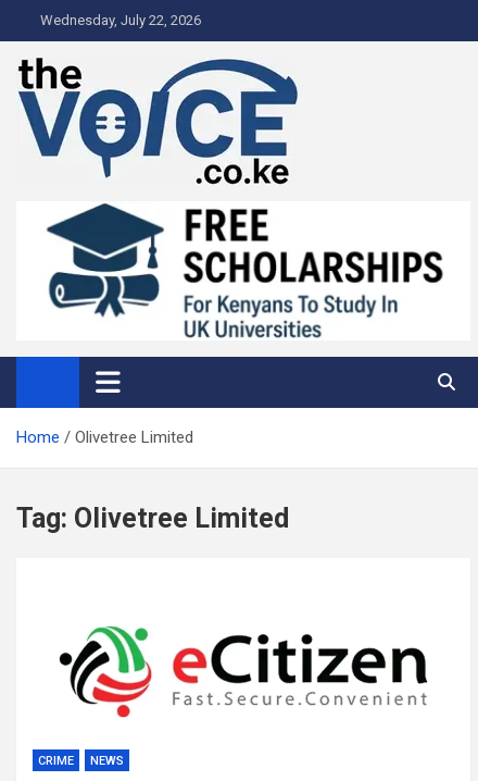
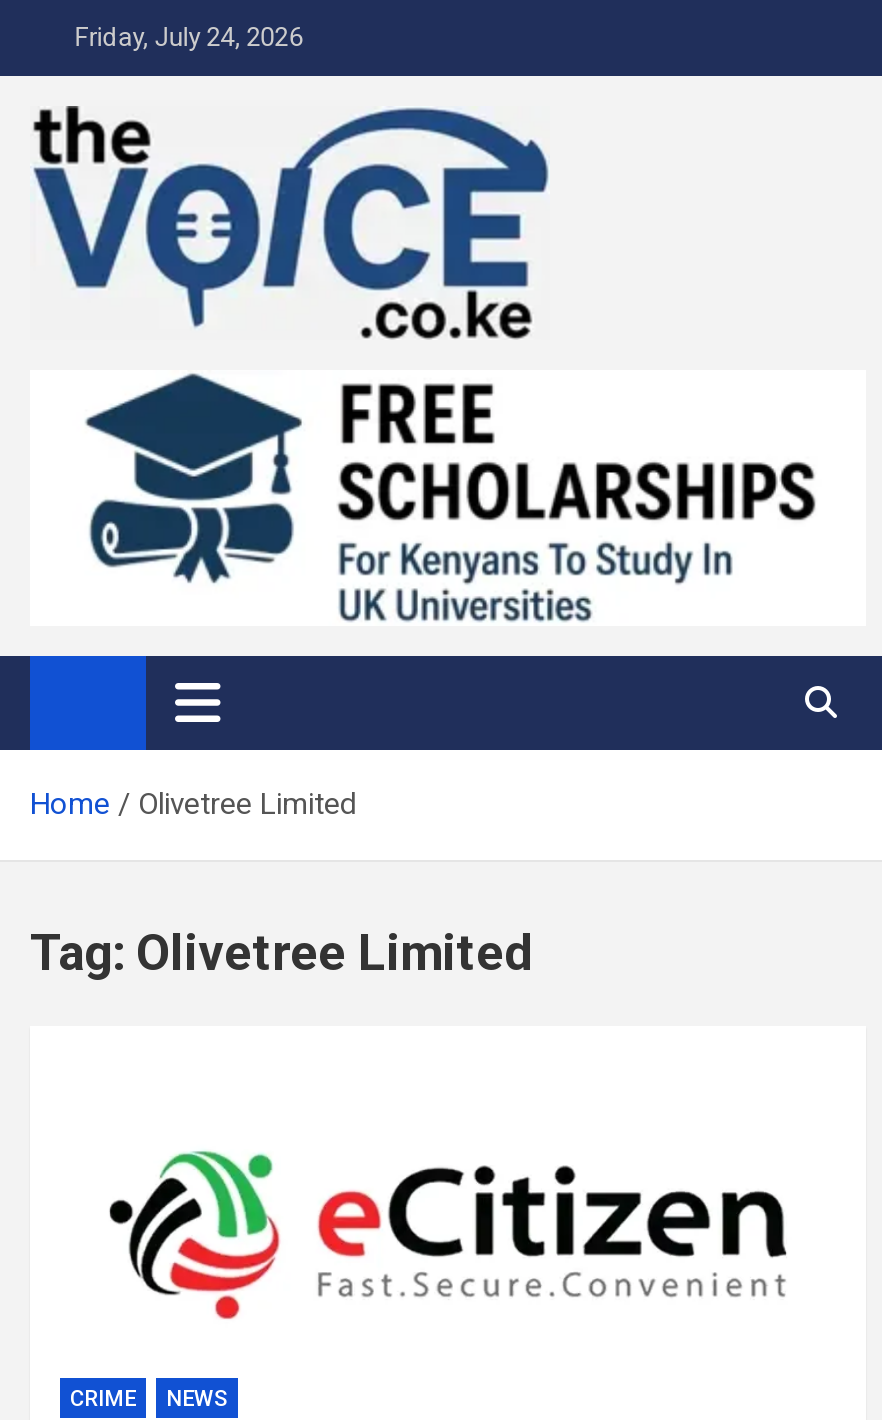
[34,12,201,28] Wednesday, July 22, 2026 -> [62,22,302,52] Friday, July 24, 2026

